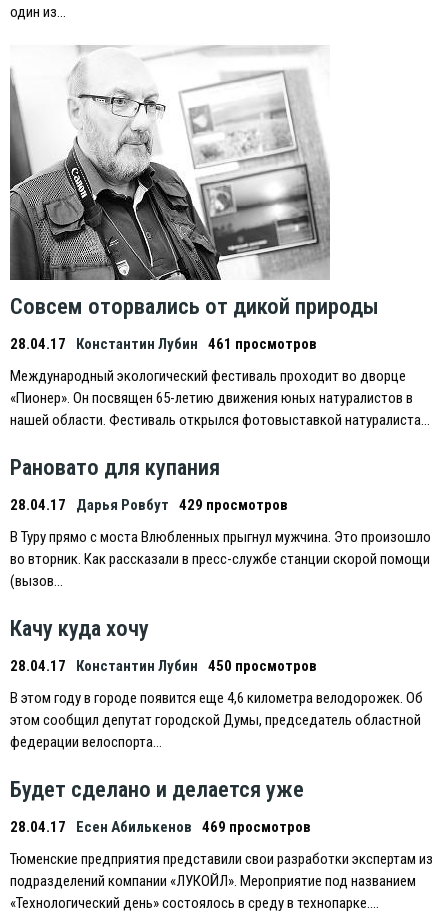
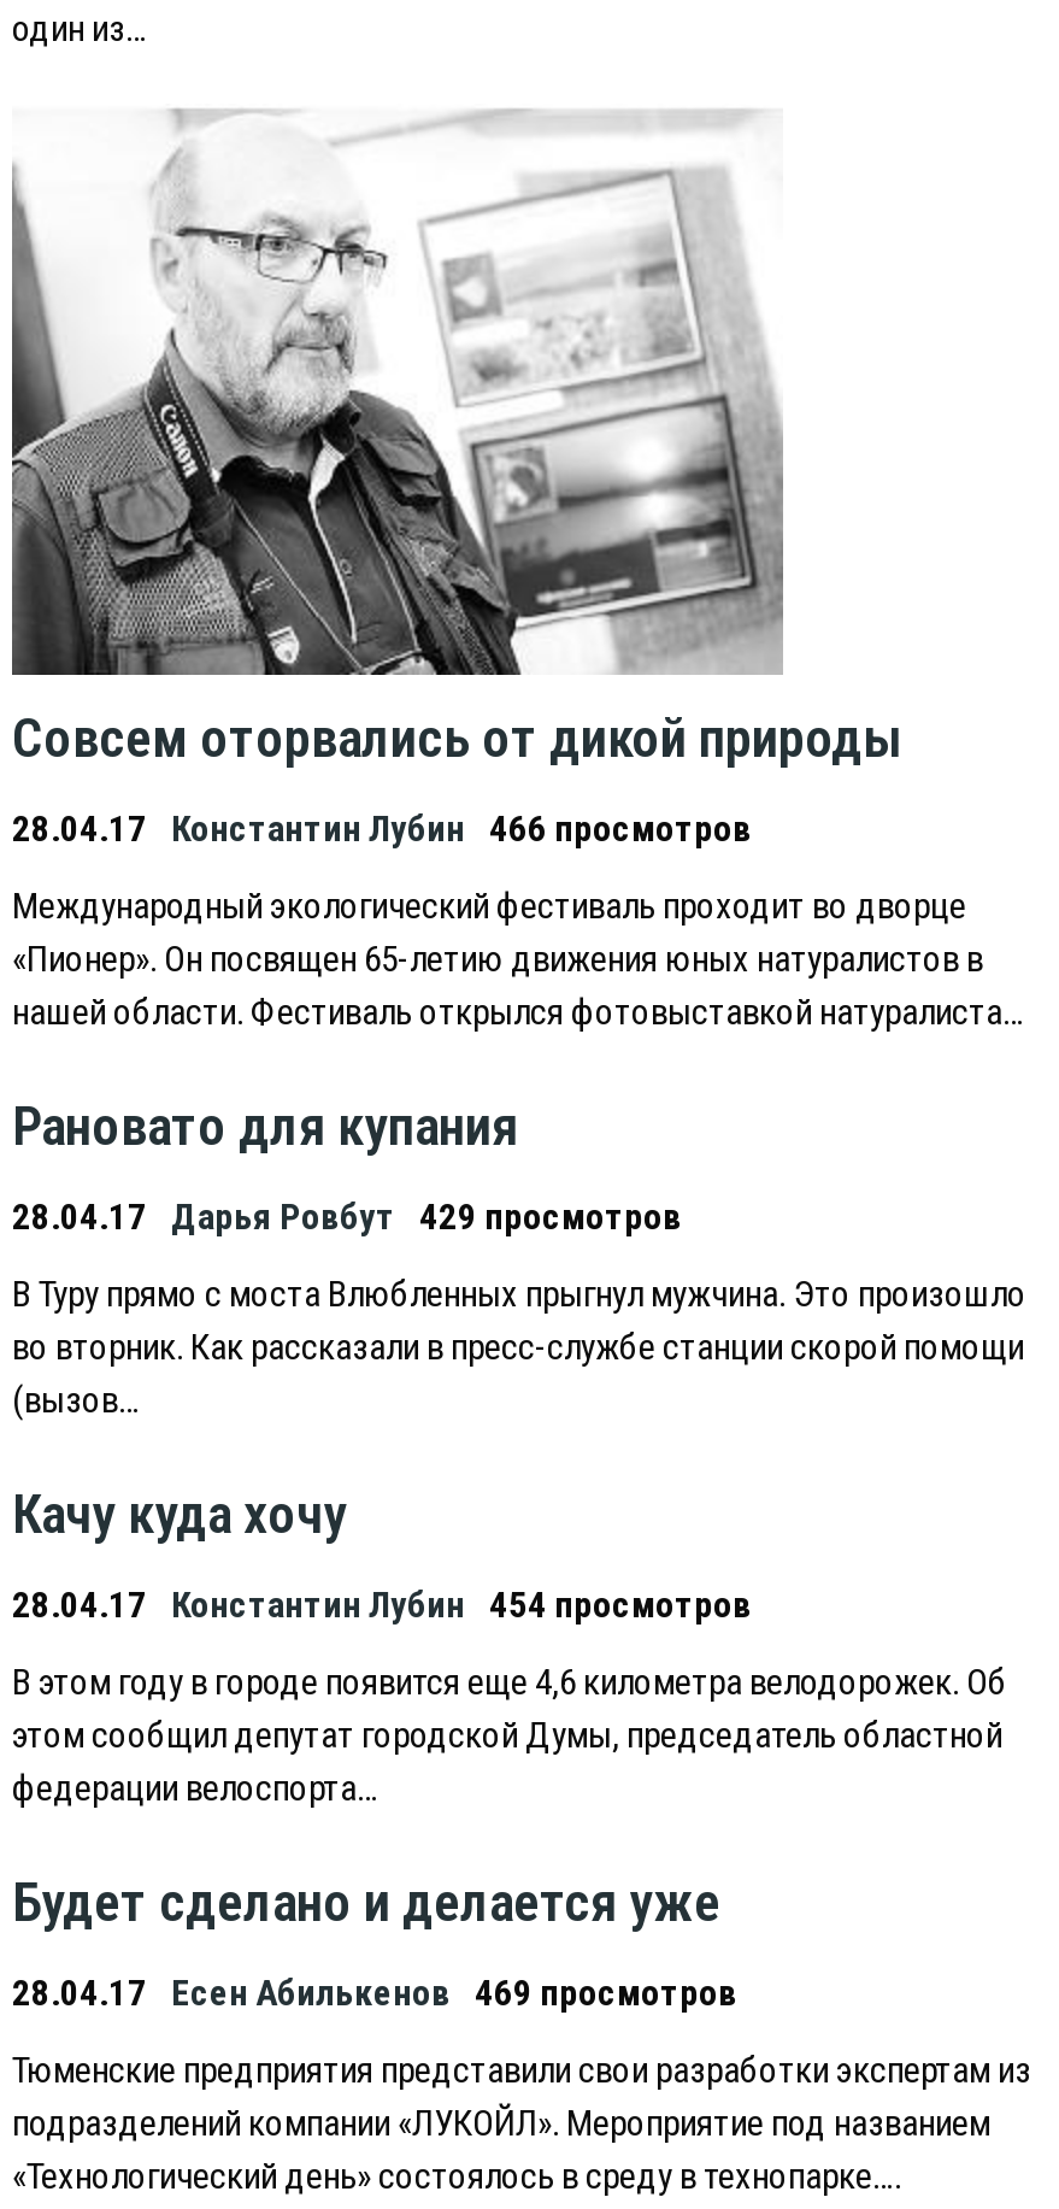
[10,335,317,353] 28.04.17 Константин Лубин 461 просмотров -> [12,807,752,851] 28.04.17 Константин Лубин 466 просмотров
[10,657,317,675] 28.04.17 Константин Лубин 450 просмотров -> [12,1584,752,1627] 28.04.17 Константин Лубин 454 просмотров

